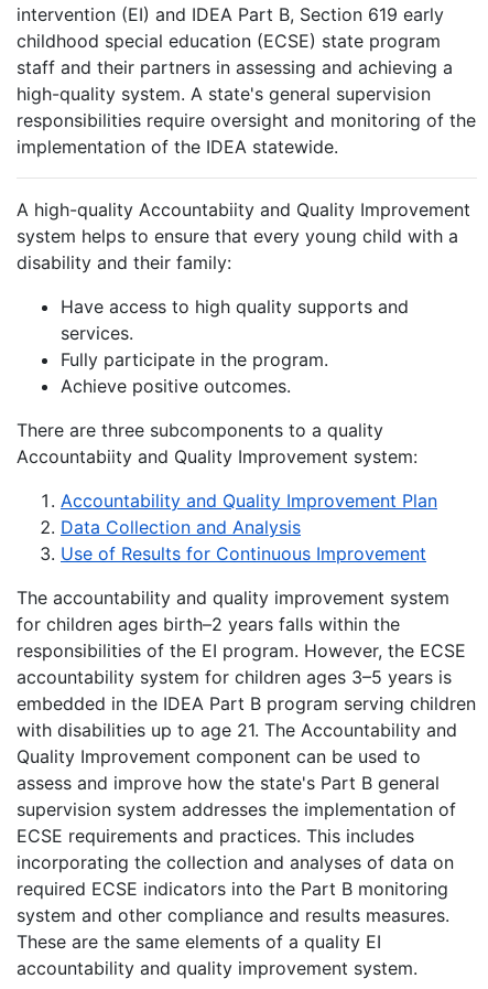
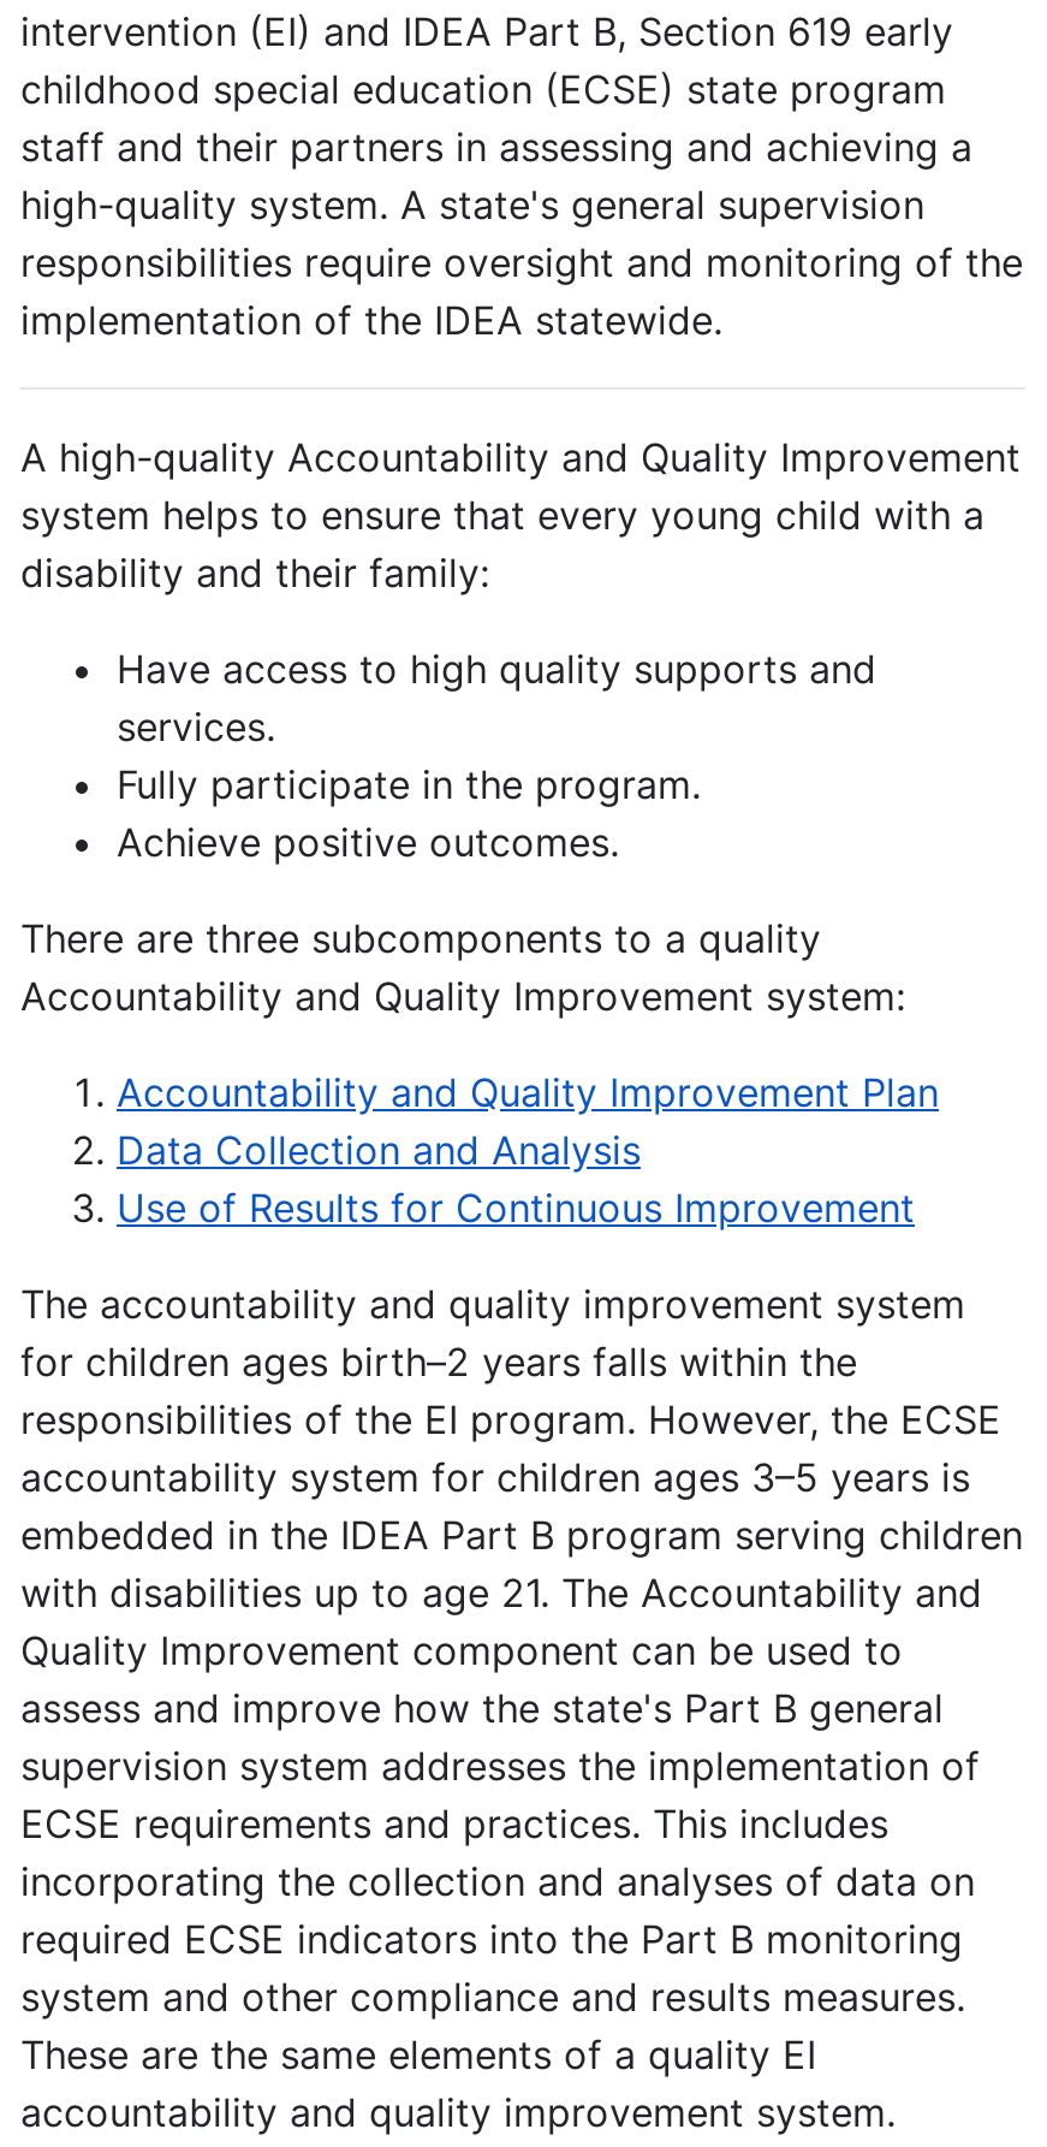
[17,198,470,220] A high-quality Accountabiity and Quality Improvement -> [20,432,1021,480] A high-quality Accountability and Quality Improvement
[17,445,417,467] Accountabiity and Quality Improvement system: -> [20,971,905,1019] Accountability and Quality Improvement system:

